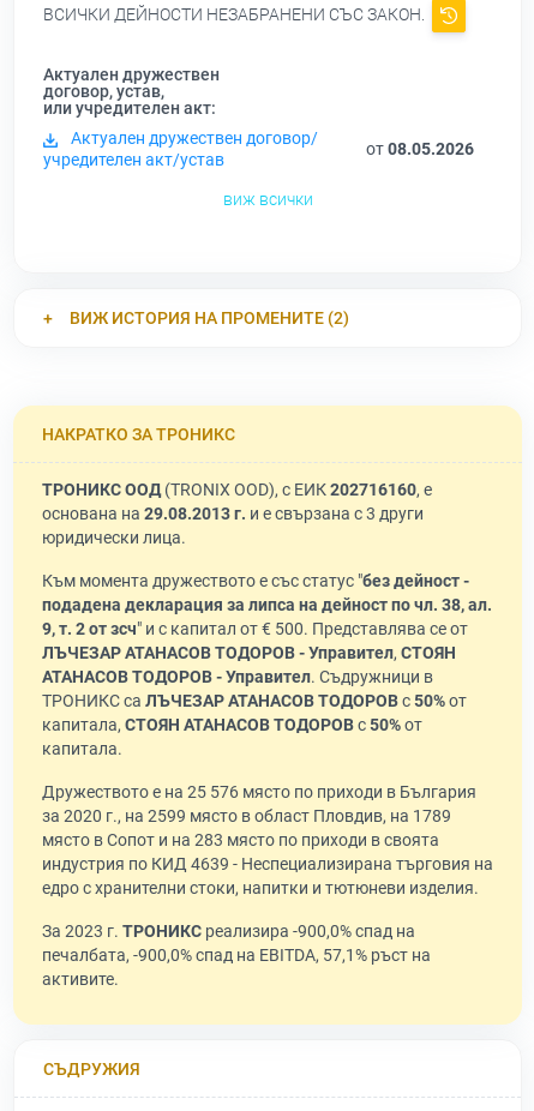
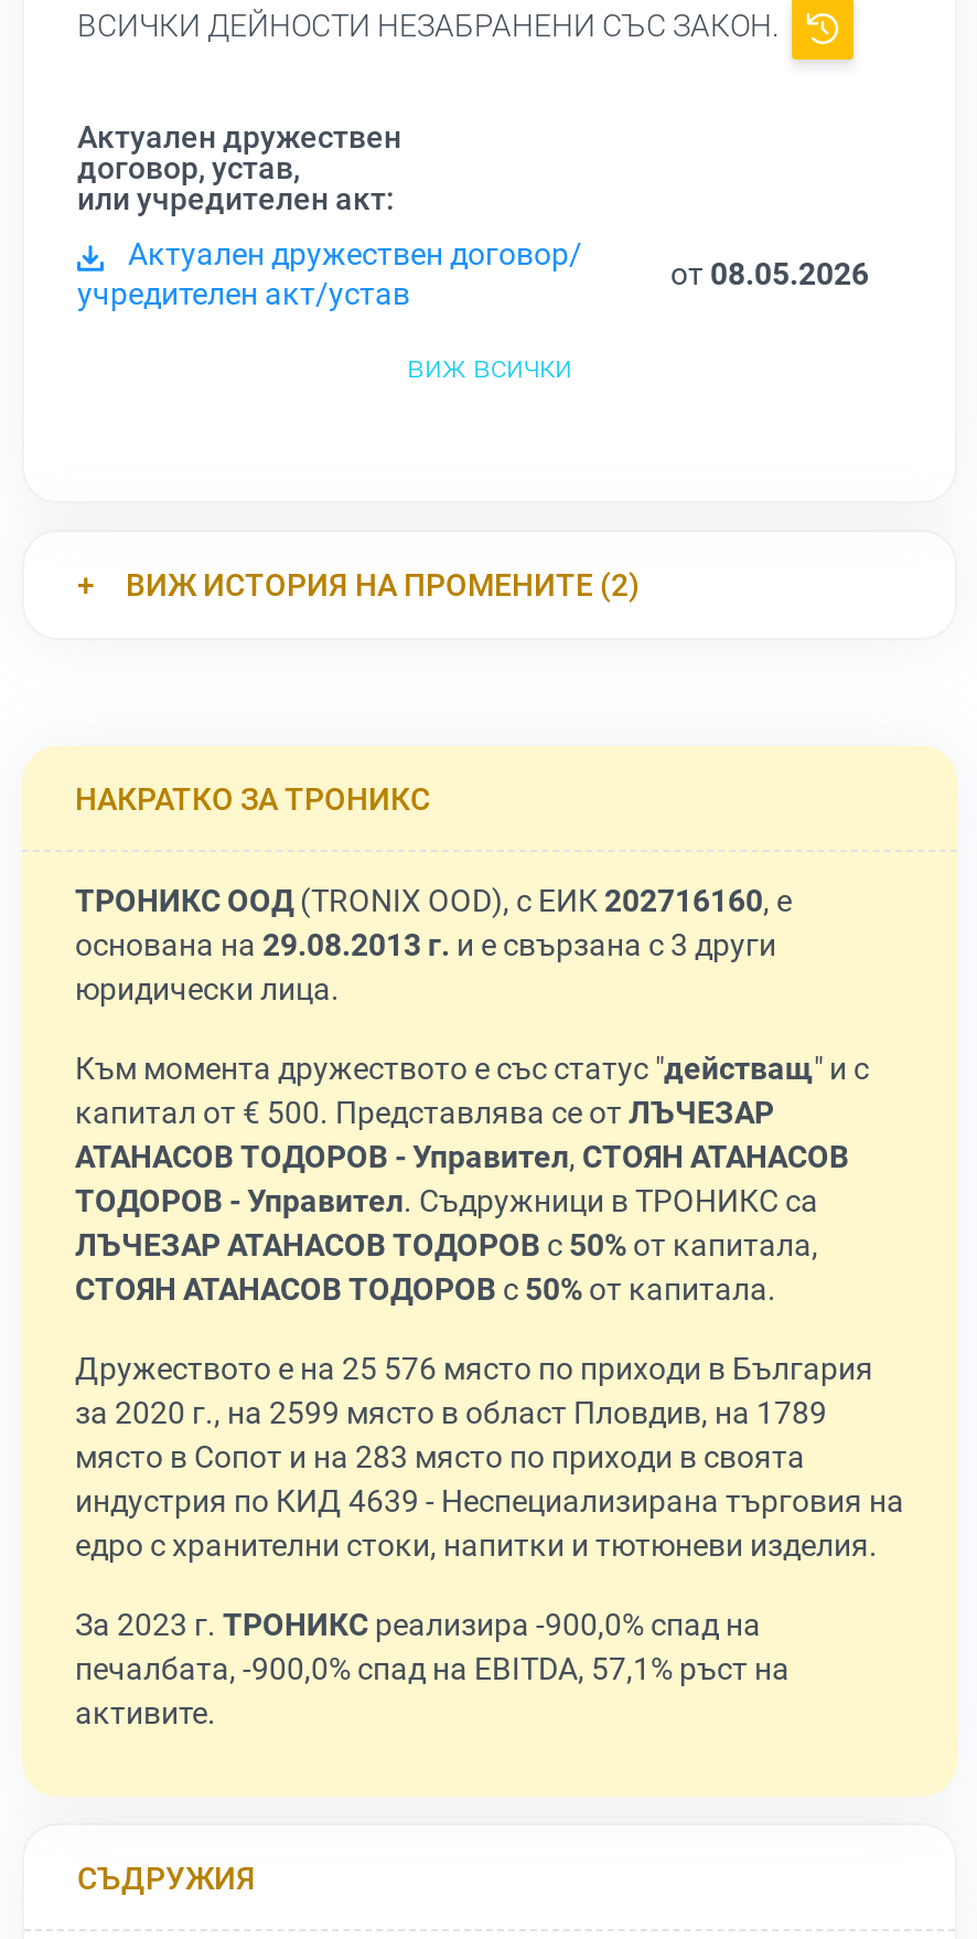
[42,572,492,759] Към момента дружеството е със статус " без дейност - | подадена декларация за липса на дейност по чл. 38, ал. | 9, т. 2 от зсч" и с капитал от € 500. Представлява се от | ЛЪЧЕЗАР АТАНАСОВ ТОДОРОВ - Управител, СТОЯН | АТАНАСОВ ТОДОРОВ - Управител. Съдружници в | ТРОНИКС са ЛЪЧЕЗАР АТАНАСОВ ТОДОРОВ с 50% от | капитала, СТОЯН АТАНАСОВ ТОДОРОВ с 50% от | капитала. -> [75,1051,869,1308] Към момента дружеството е със статус " действащ" и с | капитал от € 500. Представлява се от ЛЪЧЕЗАР | АТАНАСОВ ТОДОРОВ - Управител, СТОЯН АТАНАСОВ | ТОДОРОВ - Управител. Съдружници в ТРОНИКС са | ЛЪЧЕЗАР АТАНАСОВ ТОДОРОВ с 50% от капитала, | СТОЯН АТАНАСОВ ТОДОРОВ с 50% от капитала.

